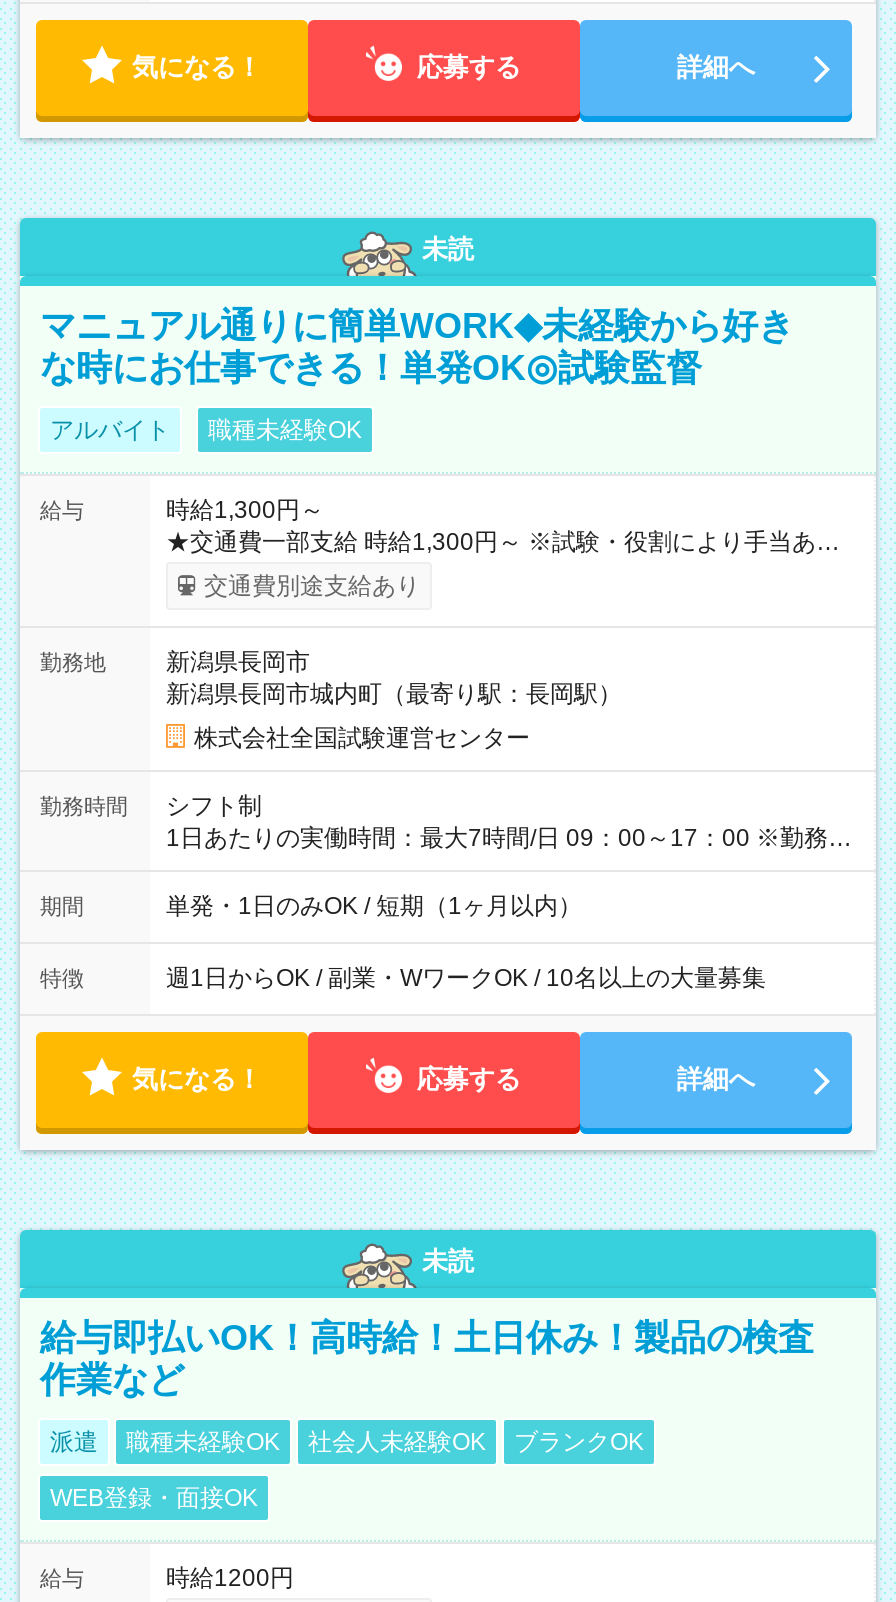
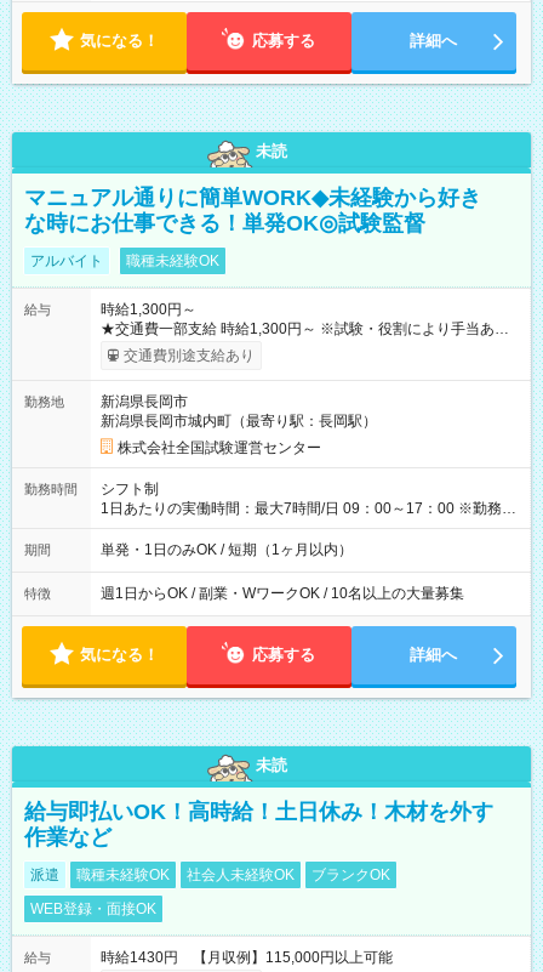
[40,1318,814,1358] 給与即払いOK！高時給！土日休み！製品の検査 -> [24,800,493,824] 給与即払いOK！高時給！土日休み！木材を外す
[166,1564,294,1592] 時給1200円 -> [101,949,393,966] 時給1430円 【月収例】115,000円以上可能

